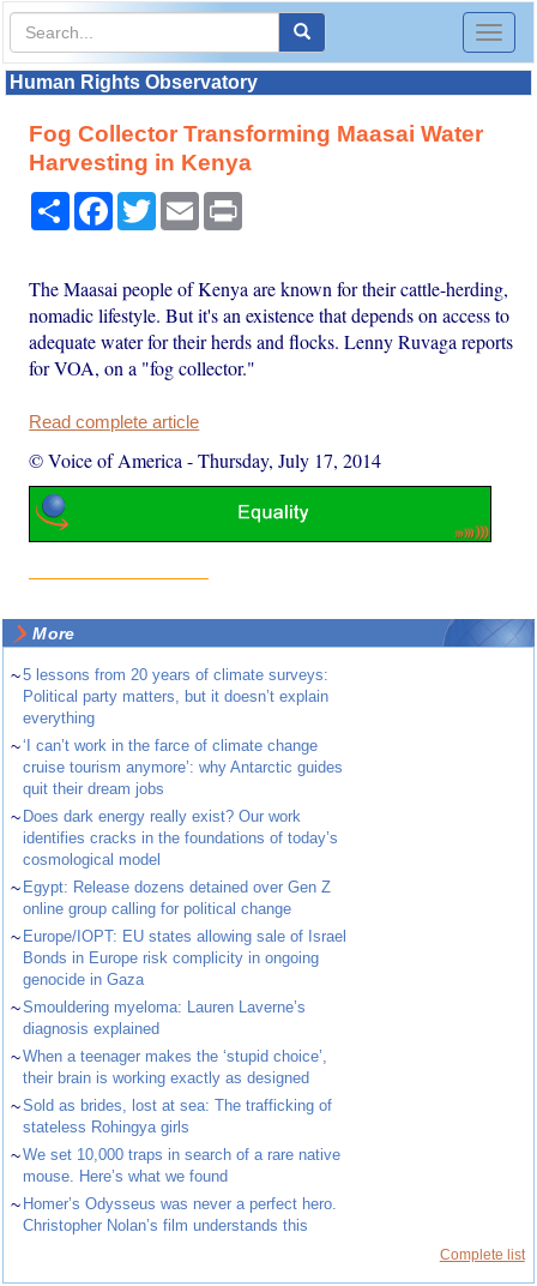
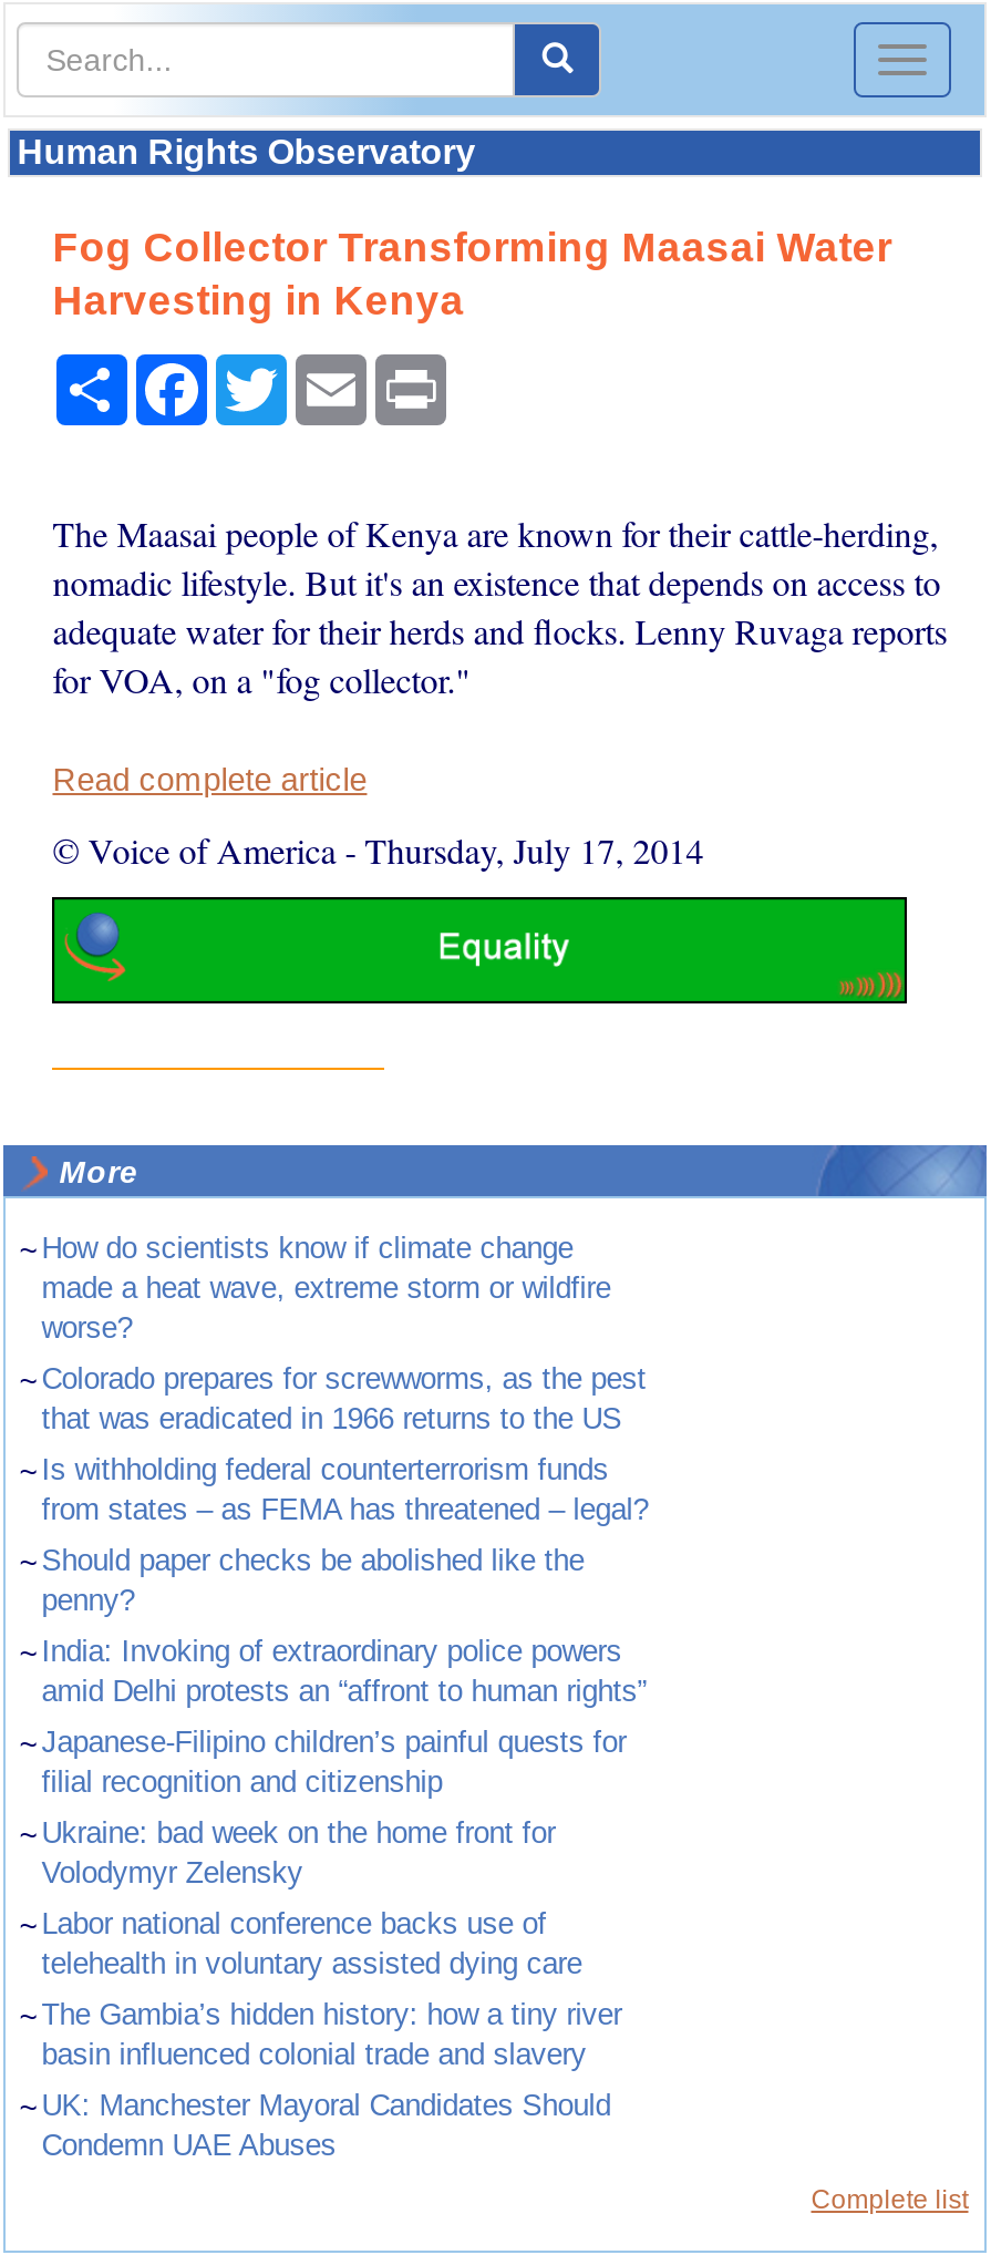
[11,666,329,728] ~ 5 lessons from 20 years of climate surveys: | Political party matters, but it doesn’t explain | everything -> [19,1231,611,1343] ~ How do scientists know if climate change | made a heat wave, extreme storm or wildfire | worse?
[11,737,343,798] ~ ‘I can’t work in the farce of climate change | cruise tourism anymore’: why Antarctic guides | quit their dream jobs -> [19,1361,646,1434] ~ Colorado prepares for screwworms, as the pest | that was eradicated in 1966 returns to the US
[11,808,338,869] ~ Does dark energy really exist? Our work | identifies cracks in the foundations of today’s | cosmological model -> [19,1452,648,1525] ~ Is withholding federal counterterrorism funds | from states – as FEMA has threatened – legal?
[11,879,331,918] ~ Egypt: Release dozens detained over Gen Z | online group calling for political change -> [19,1543,584,1616] ~ Should paper checks be abolished like the | penny?
[11,928,347,989] ~ Europe/IOPT: EU states allowing sale of Israel | Bonds in Europe risk complicity in ongoing | genocide in Gaza -> [19,1634,646,1707] ~ India: Invoking of extraordinary police powers | amid Delhi protests an “affront to human rights”
[11,999,306,1038] ~ Smouldering myeloma: Lauren Laverne’s | diagnosis explained -> [19,1724,626,1798] ~ Japanese-Filipino children’s painful quests for | filial recognition and citizenship
[11,1048,327,1087] ~ When a teenager makes the ‘stupid choice’, | their brain is working exactly as designed -> [19,1815,555,1888] ~ Ukraine: bad week on the home front for | Volodymyr Zelensky
[11,1097,332,1137] ~ Sold as brides, lost at sea: The trafficking of | stateless Rohingya girls -> [19,1906,582,1979] ~ Labor national conference backs use of | telehealth in voluntary assisted dying care
[11,1146,341,1186] ~ We set 10,000 traps in search of a rare native | mouse. Here’s what we found -> [19,1997,622,2070] ~ The Gambia’s hidden history: how a tiny river | basin influenced colonial trade and slavery
[11,1195,337,1235] ~ Homer’s Odysseus was never a perfect hero. | Christopher Nolan’s film understands this -> [19,2088,611,2161] ~ UK: Manchester Mayoral Candidates Should | Condemn UAE Abuses

